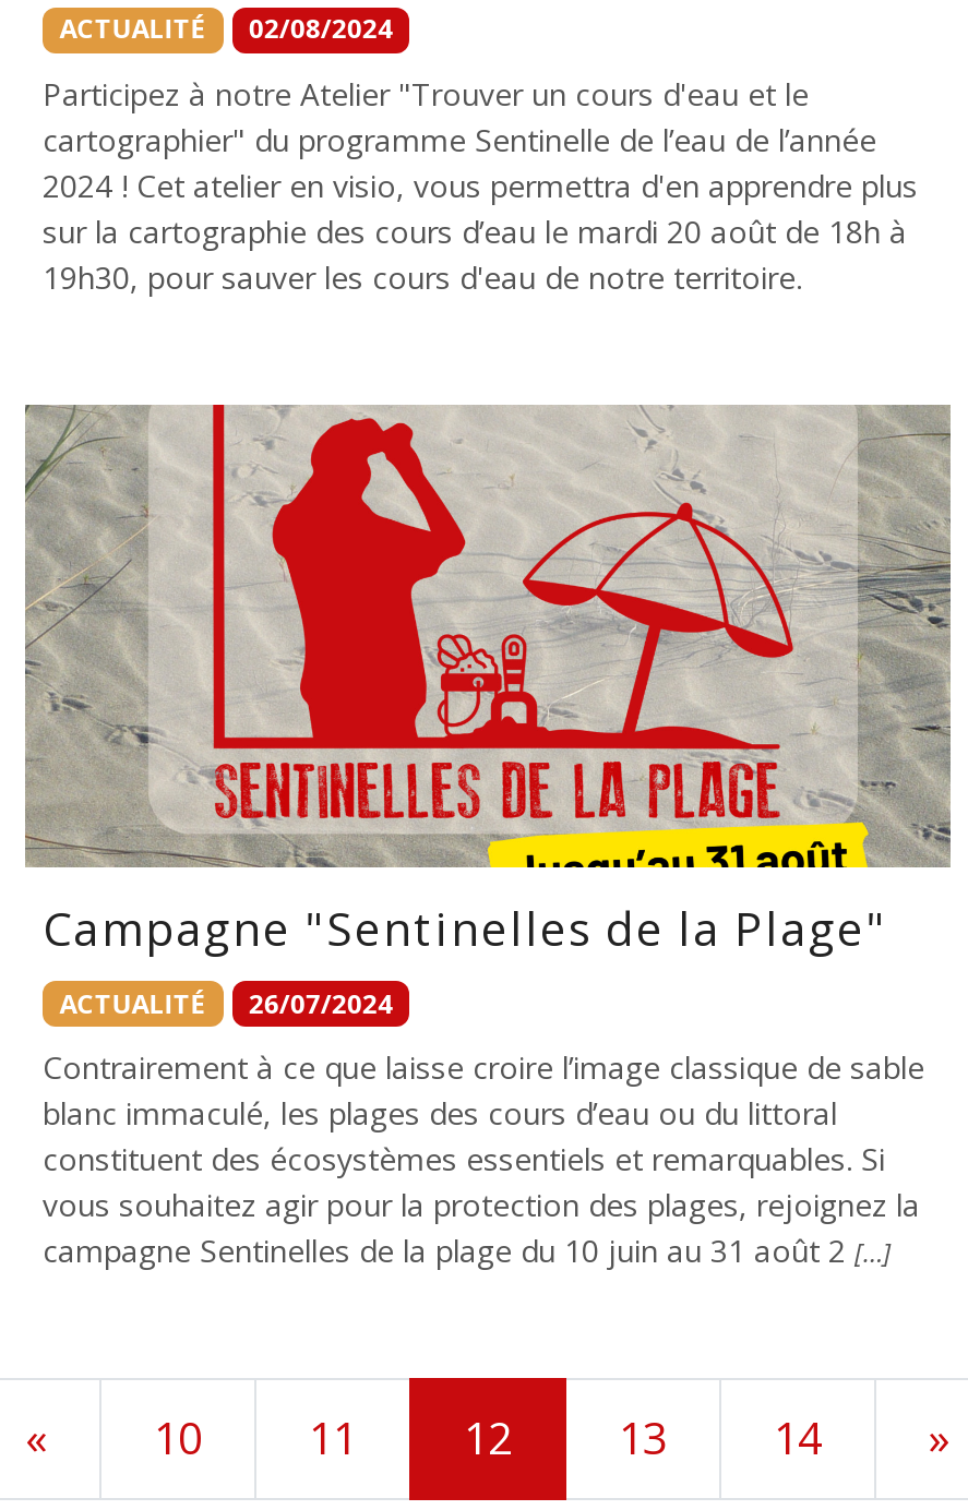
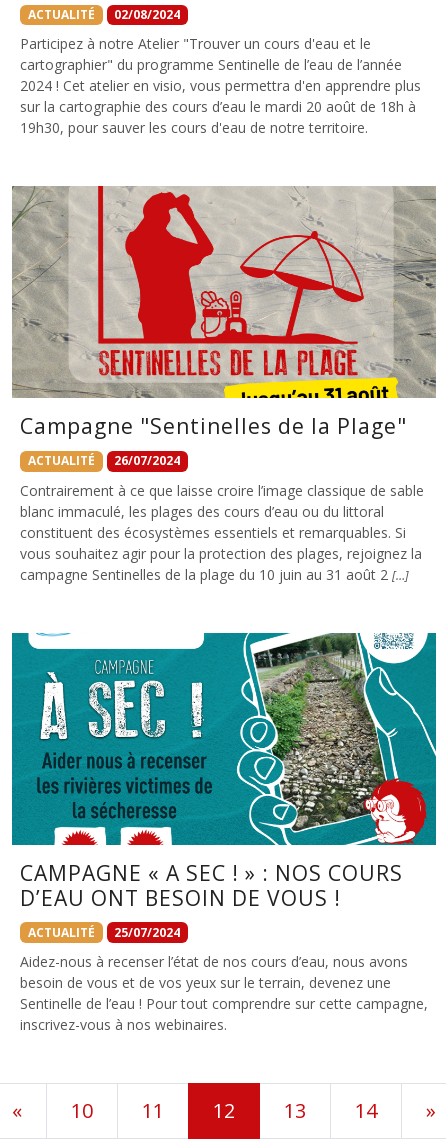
none -> [11,632,437,1034] [image] | CAMPAGNE « A SEC ! » : NOS COURS | D’EAU ONT BESOIN DE VOUS ! | ACTUALITÉ | 25/07/2024 | Aidez-nous à recenser l’état de nos cours d’eau, nous avons | besoin de vous et de vos yeux sur le terrain, devenez une | Sentinelle de l’eau ! Pour tout comprendre sur cette campagne, | inscrivez-vous à nos webinaires.

